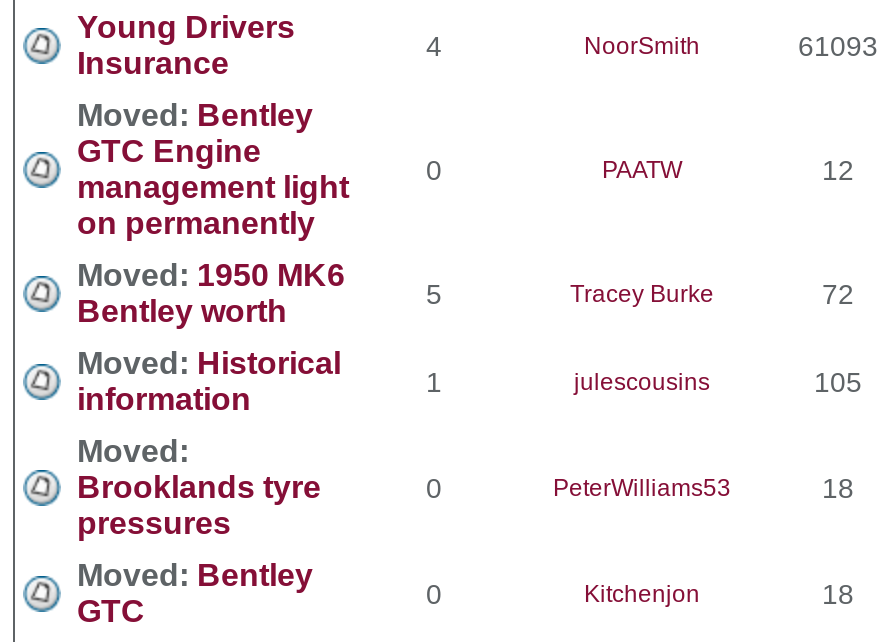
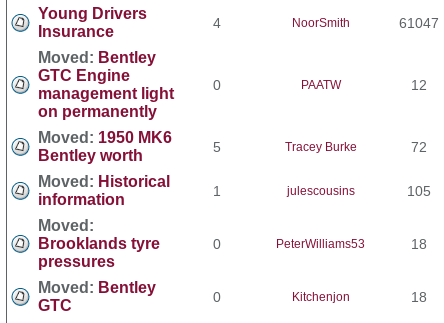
[798,29,878,61] 61093 -> [398,15,438,31] 61047

